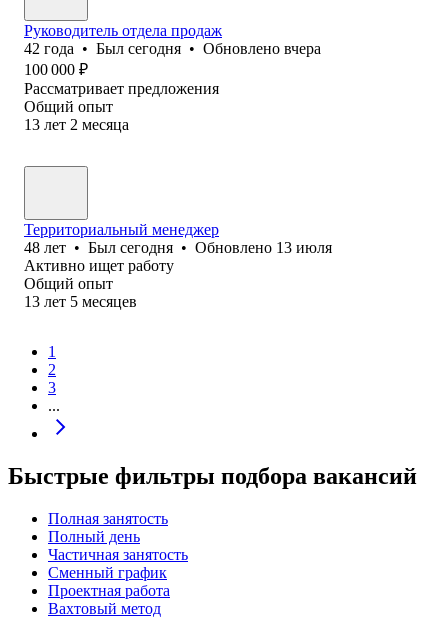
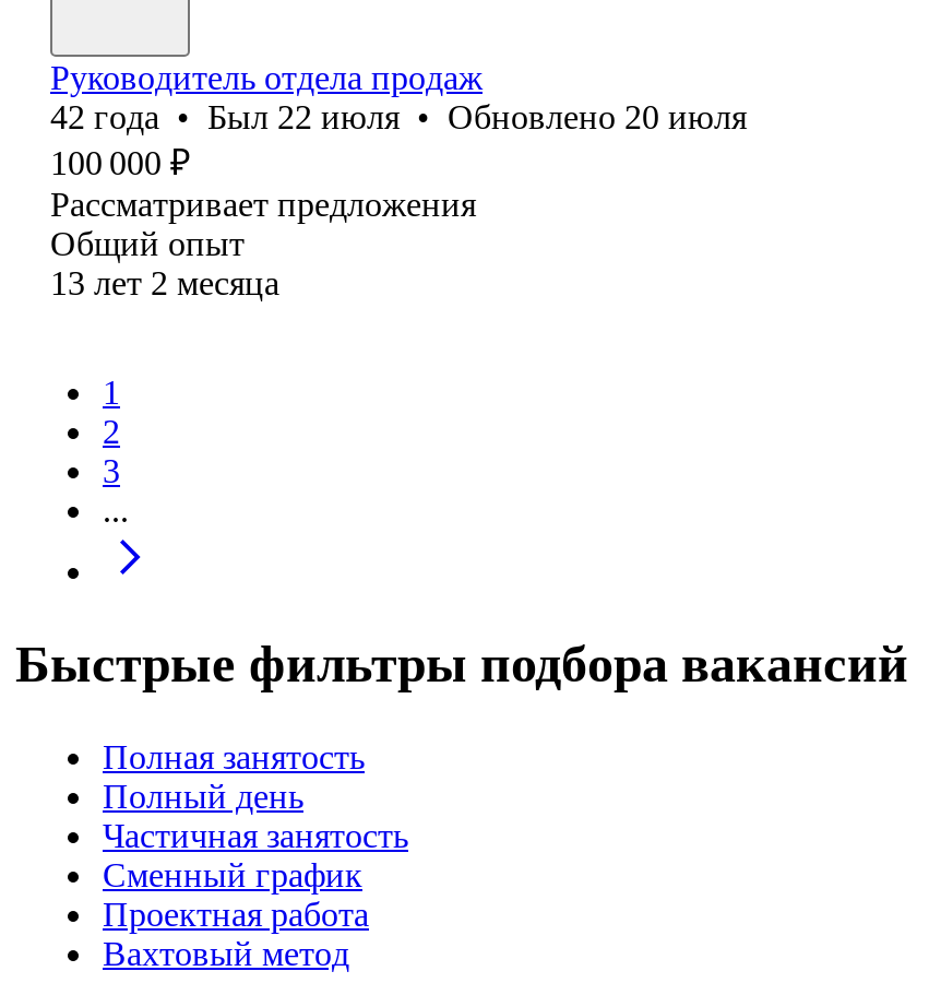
[24,40,321,57] 42 года • Был сегодня • Обновлено вчера -> [50,98,747,135] 42 года • Был 22 июля • Обновлено 20 июля
[24,221,332,310] Территориальный менеджер | 48 лет • Был сегодня • Обновлено 13 июля | Активно ищет работу | Общий опыт | 13 лет 5 месяцев -> none

